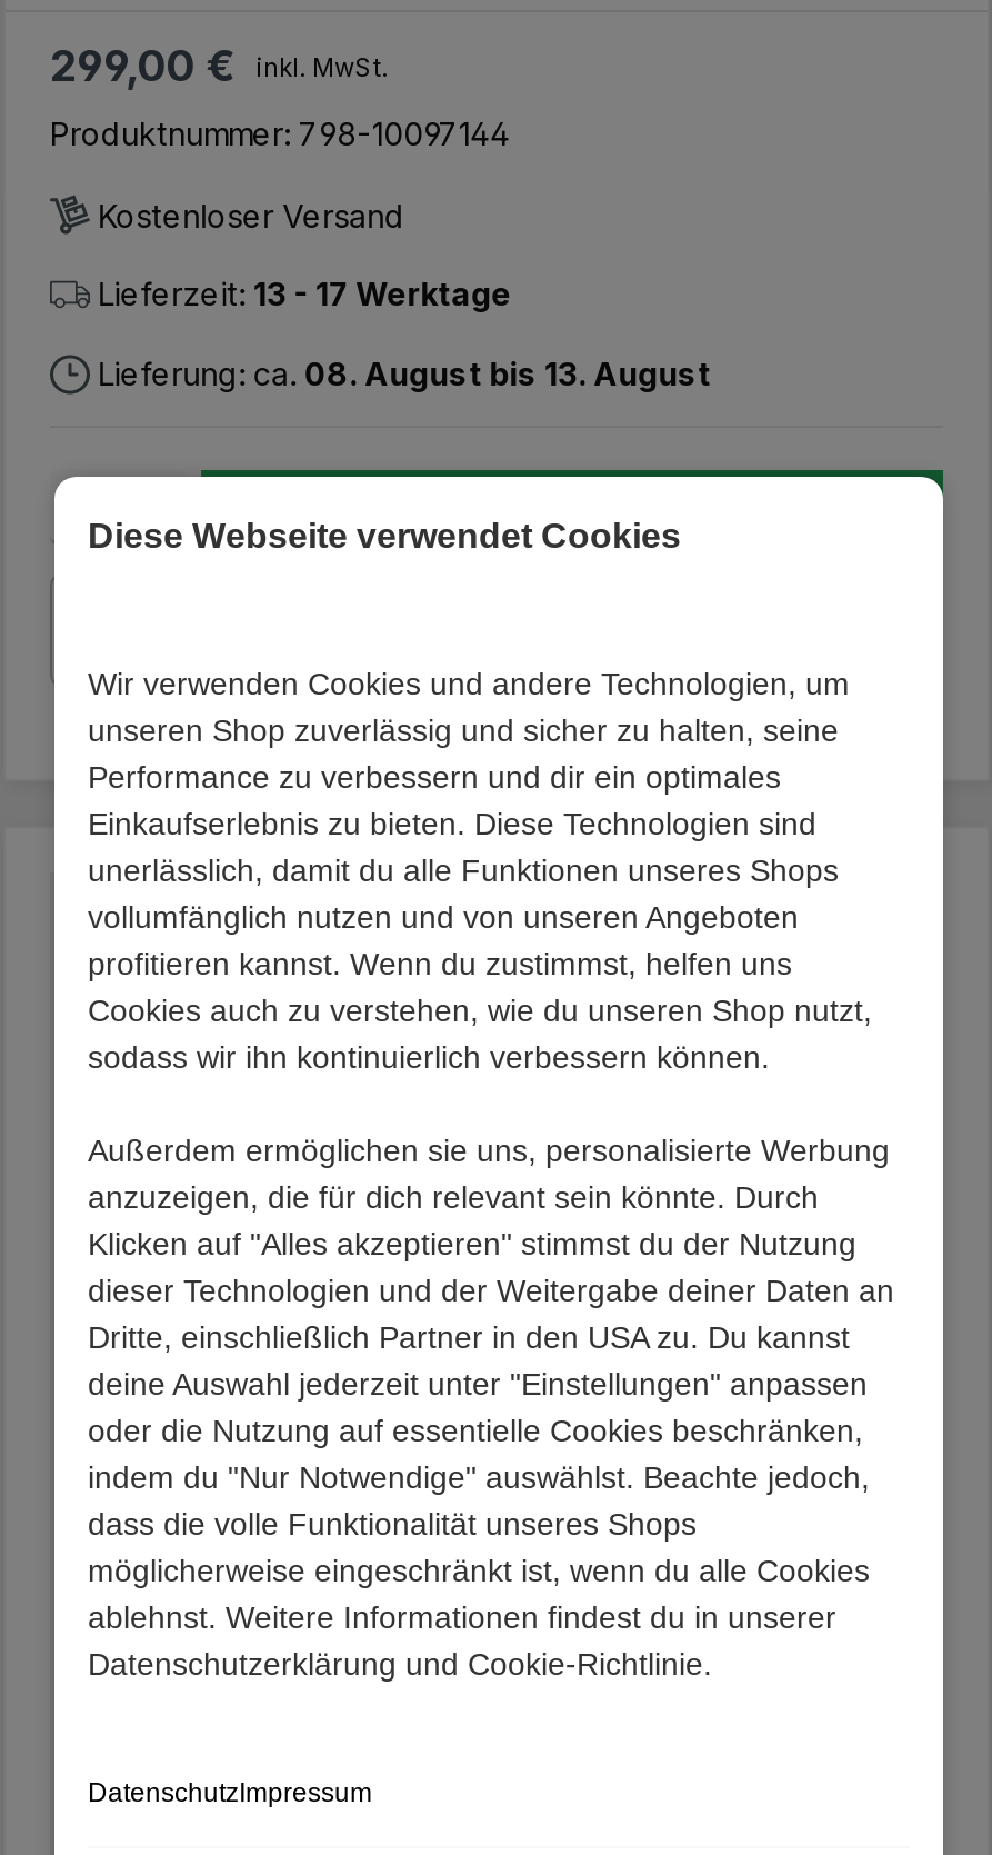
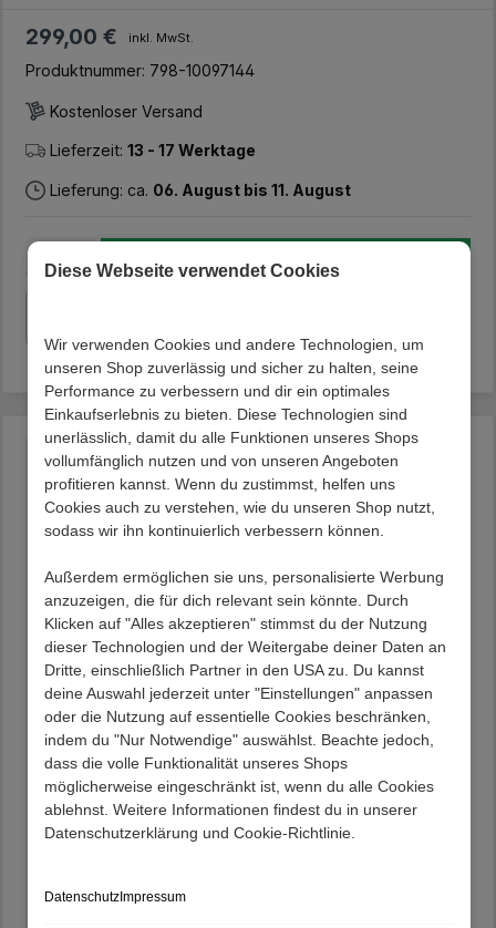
[89,355,711,393] Lieferung: ca. 08. August bis 13. August -> [45,181,351,200] Lieferung: ca. 06. August bis 11. August

